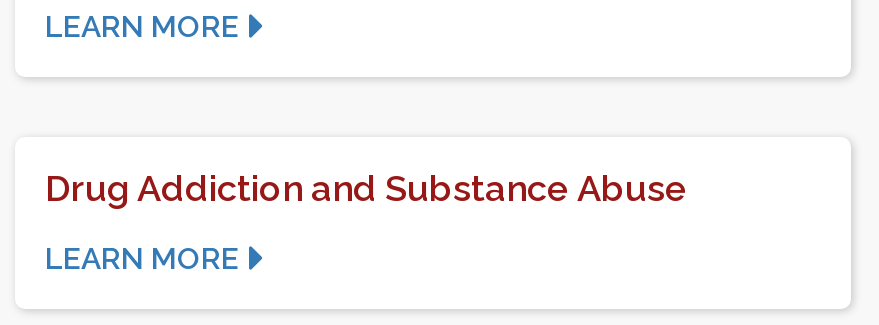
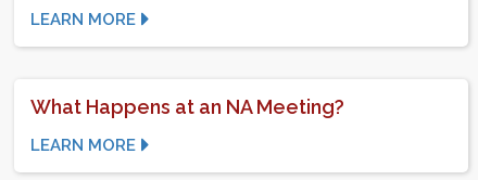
[45,167,689,209] Drug Addiction and Substance Abuse -> [30,95,344,118] What Happens at an NA Meeting?

